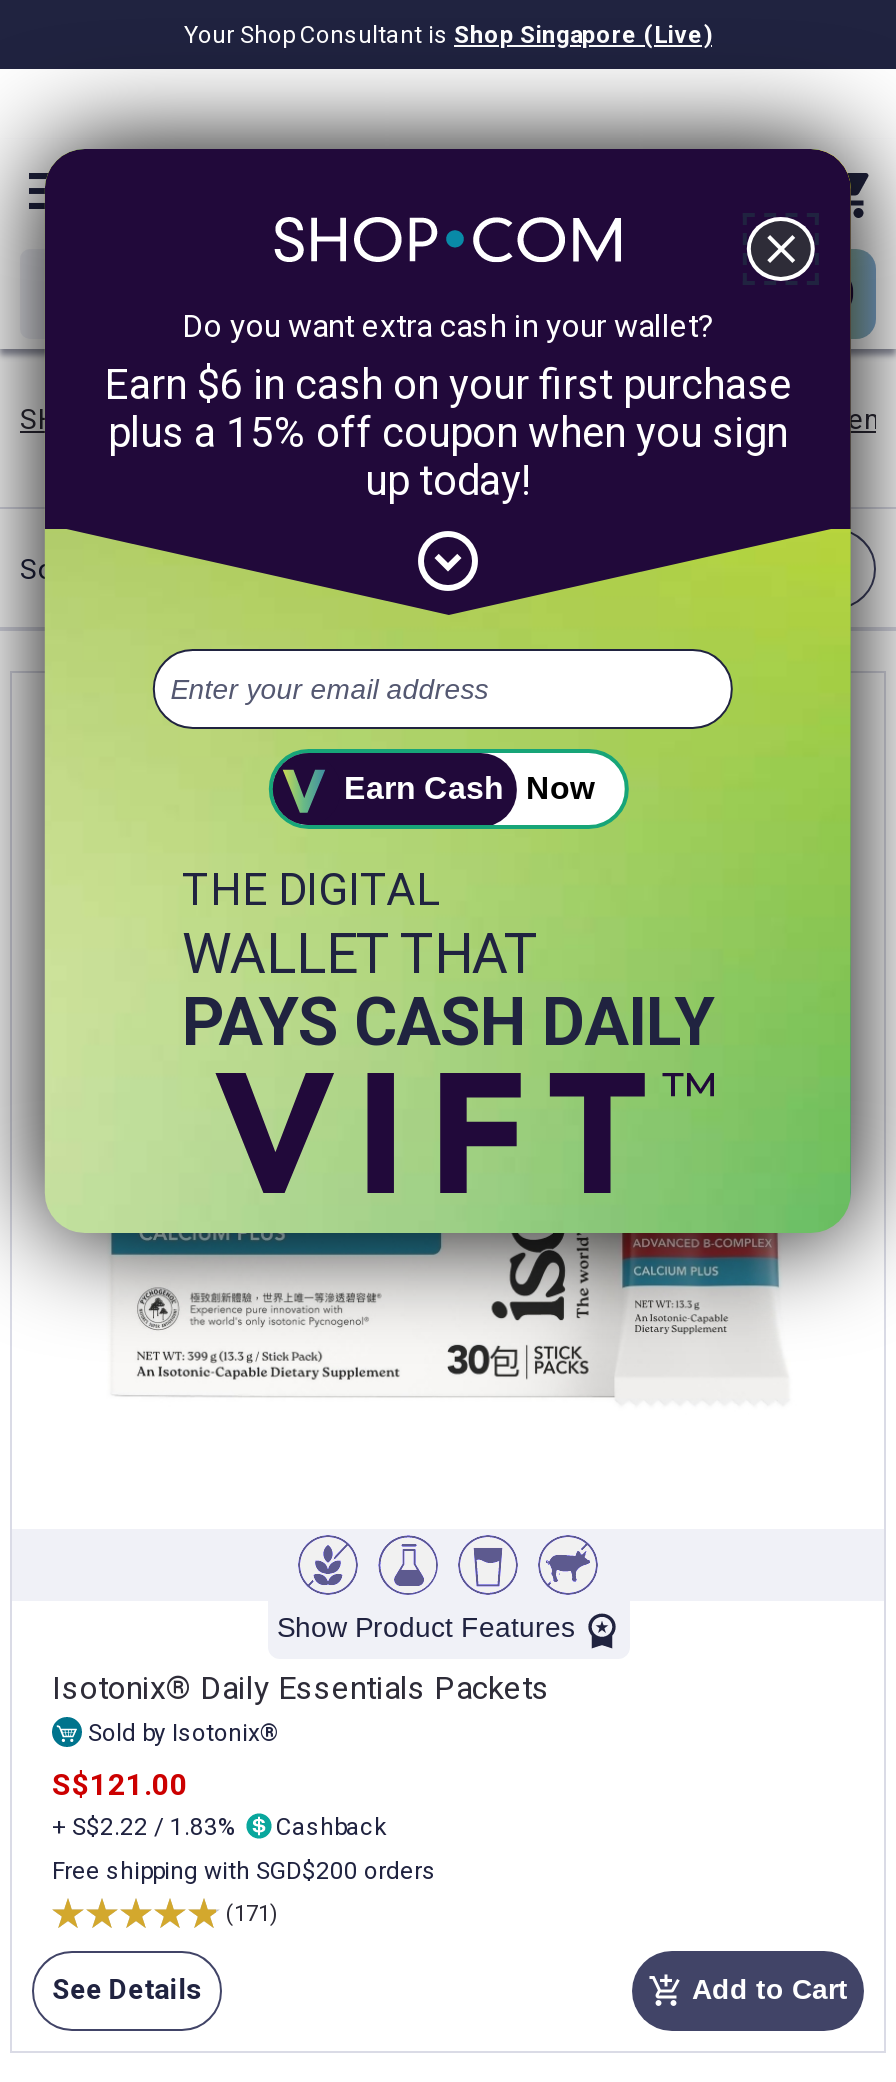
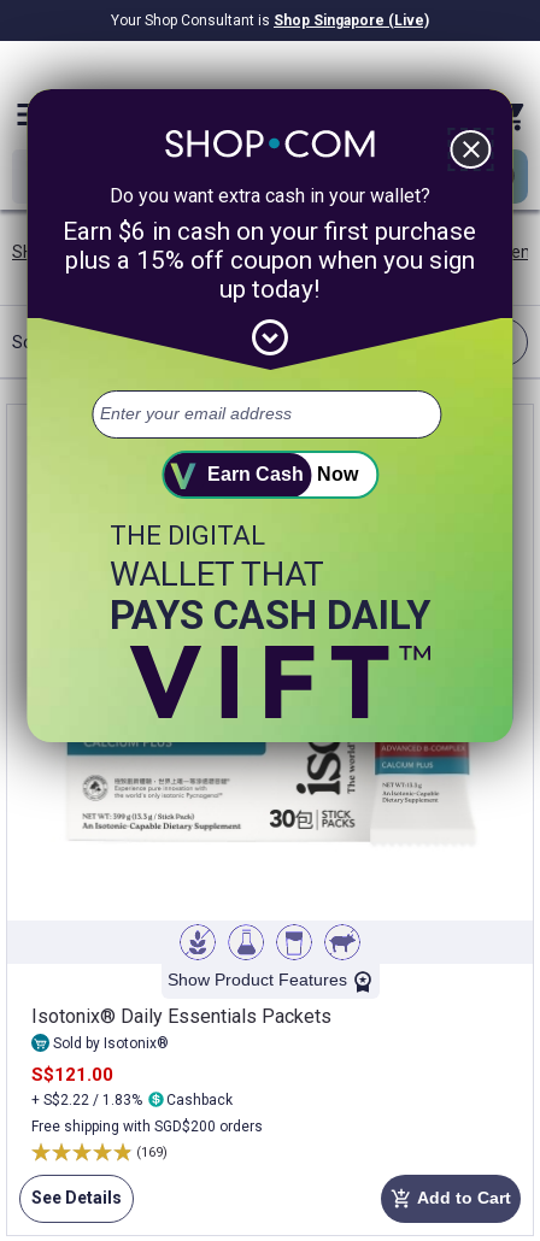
[226,1900,278,1926] (171) -> [136,1144,168,1160] (169)

